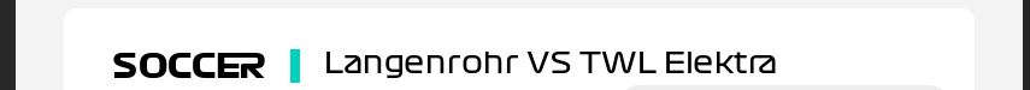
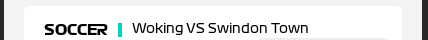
[324,49,777,78] Langenrohr VS TWL Elektra -> [132,23,309,35] Woking VS Swindon Town

